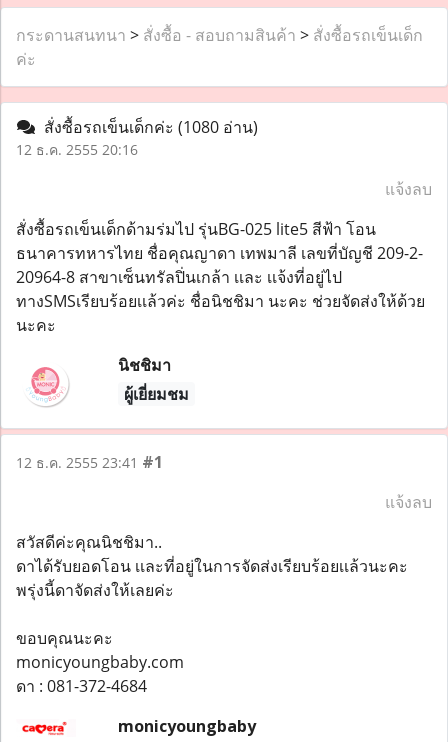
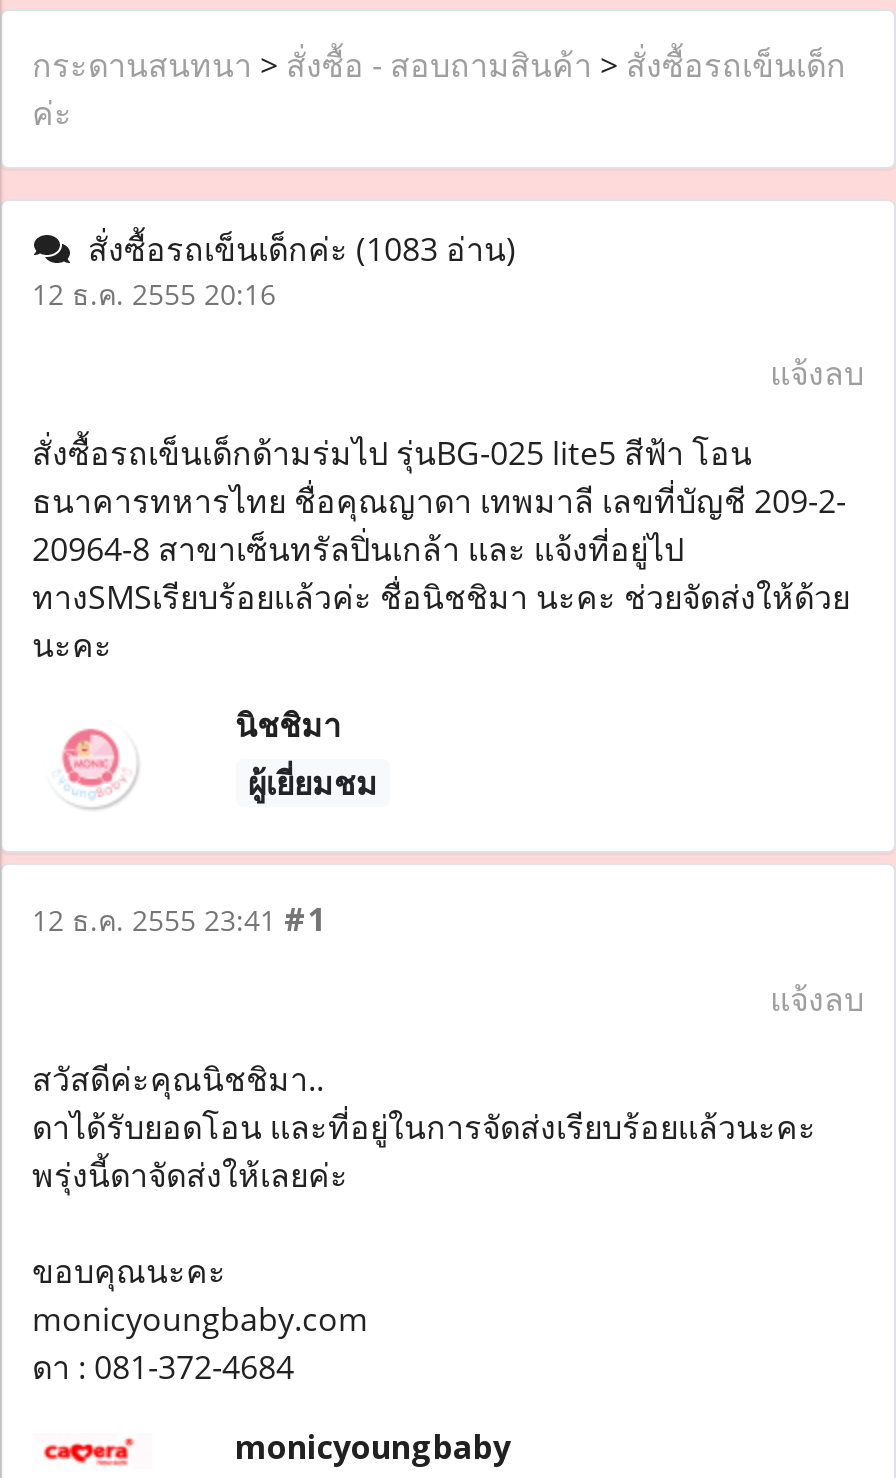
[36,116,258,138] สั่งซื้อรถเข็นเด็กค่ะ(1080 อ่าน) -> [72,227,516,271] สั่งซื้อรถเข็นเด็กค่ะ(1083 อ่าน)

